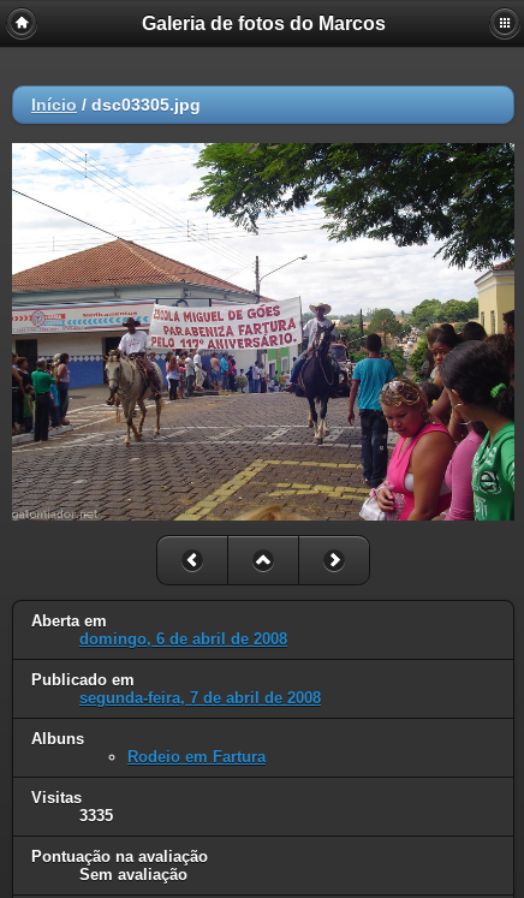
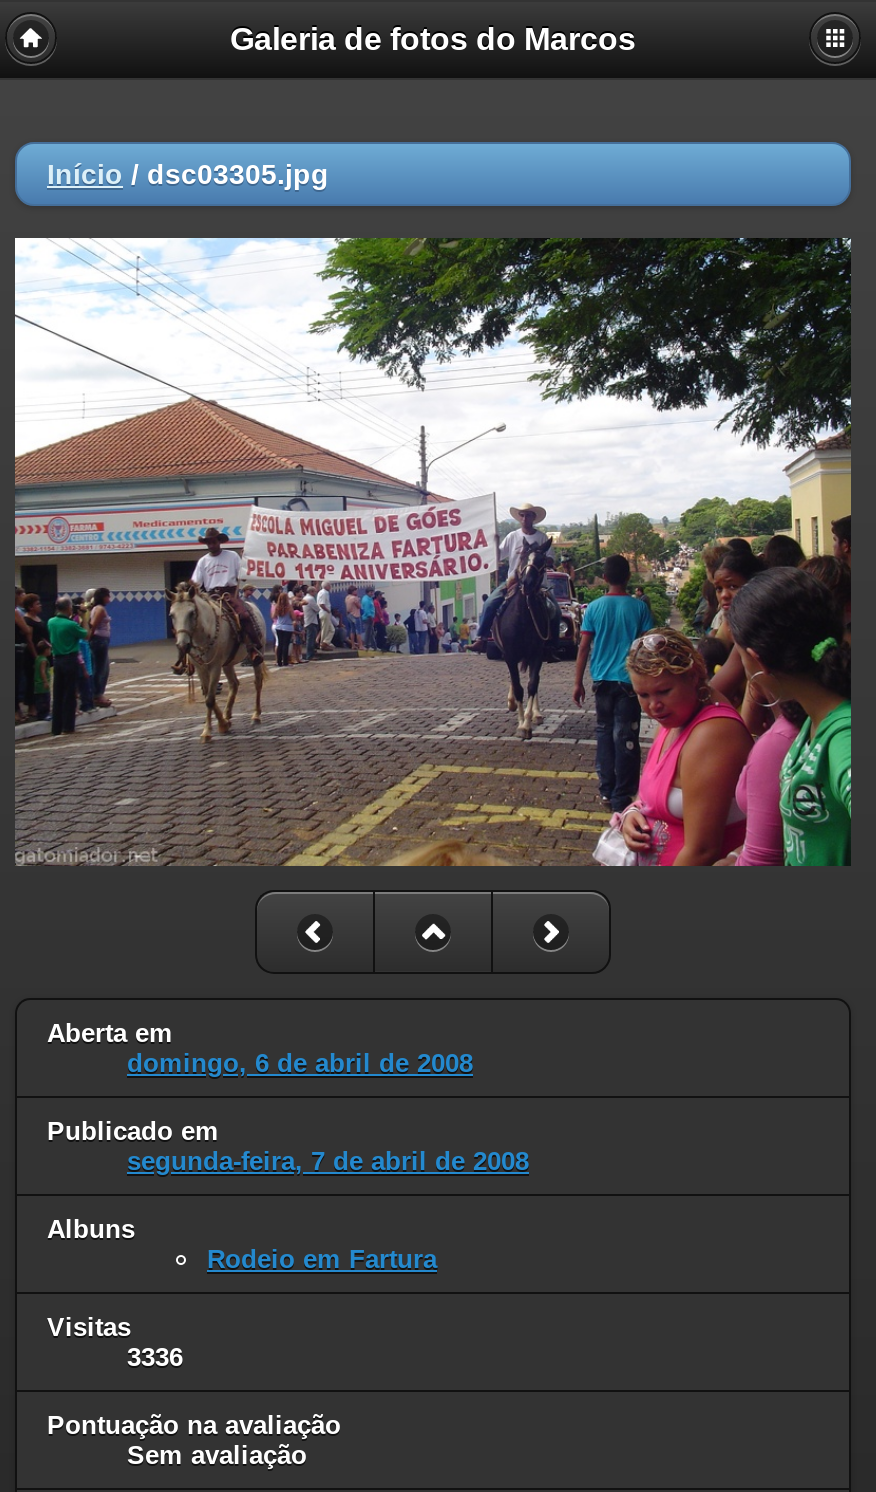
[79,807,113,825] 3335 -> [127,1342,183,1372] 3336

